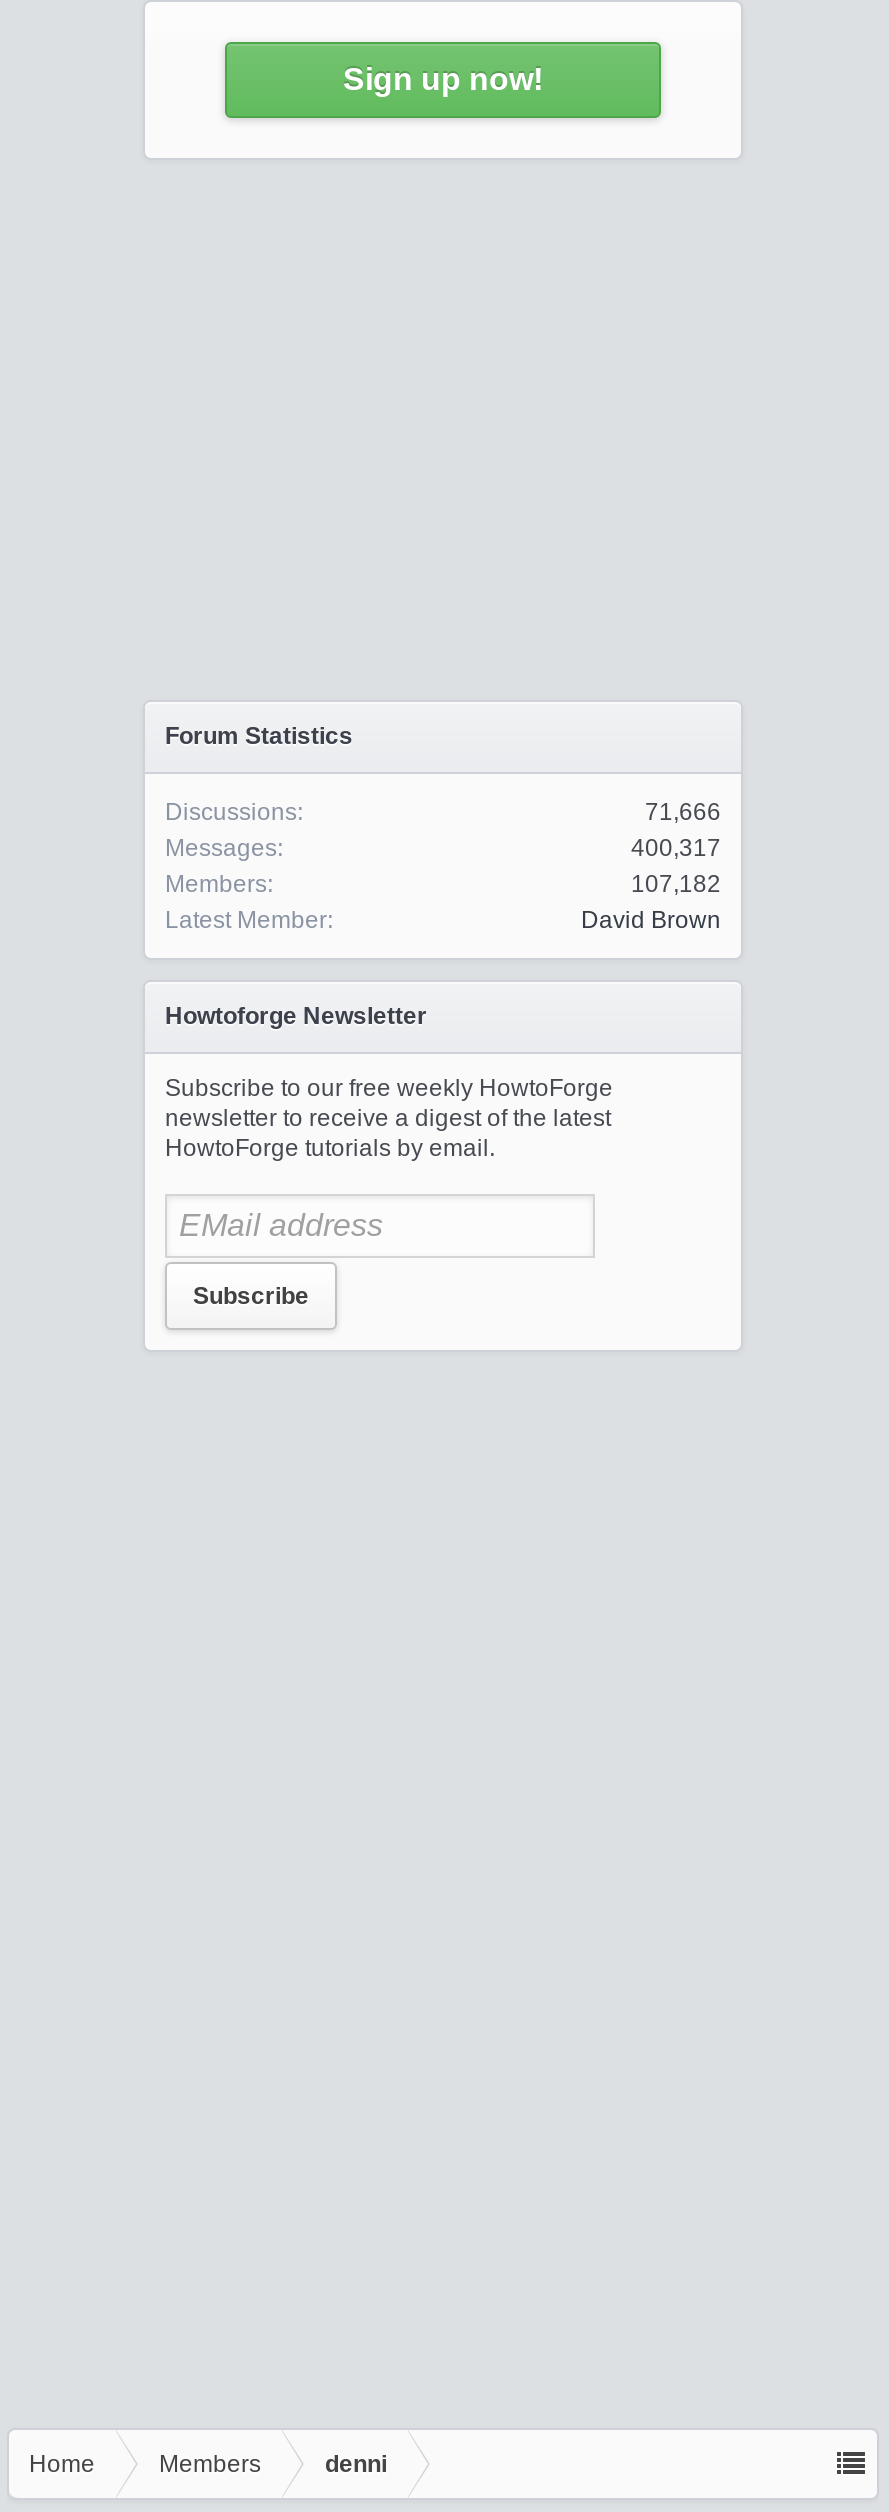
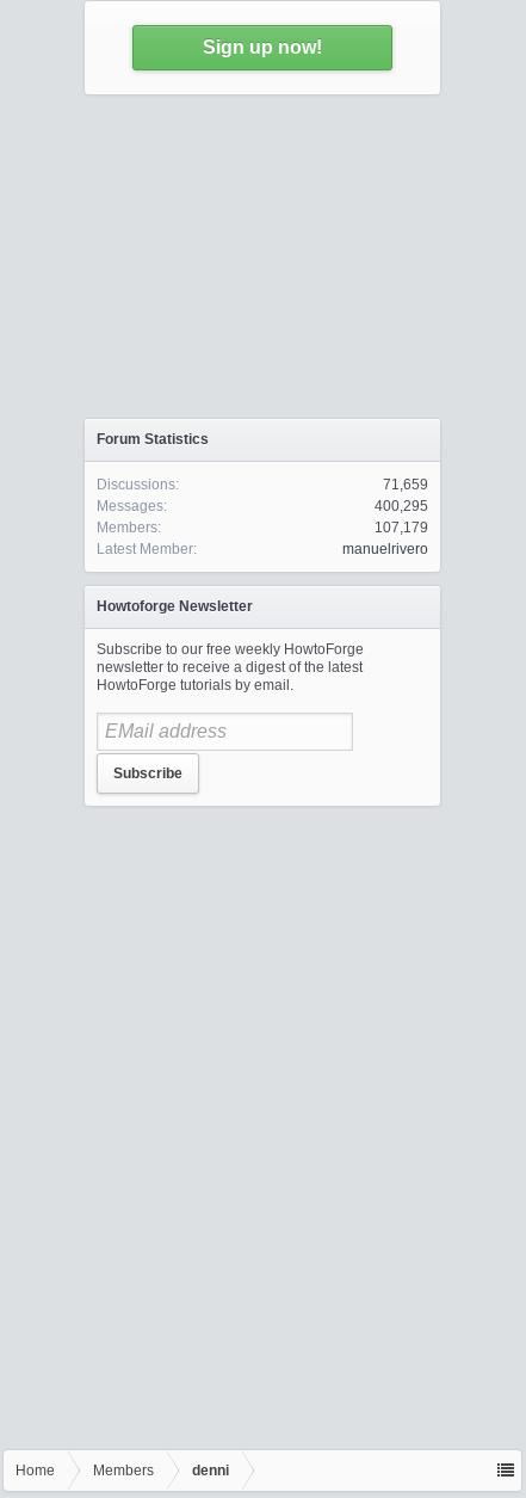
[645,798,721,826] 71,666 -> [383,476,428,493] 71,659
[631,834,721,862] 400,317 -> [375,498,428,514] 400,295
[631,870,721,898] 107,182 -> [375,519,428,536] 107,179
[581,906,721,934] David Brown -> [342,541,428,557] manuelrivero

